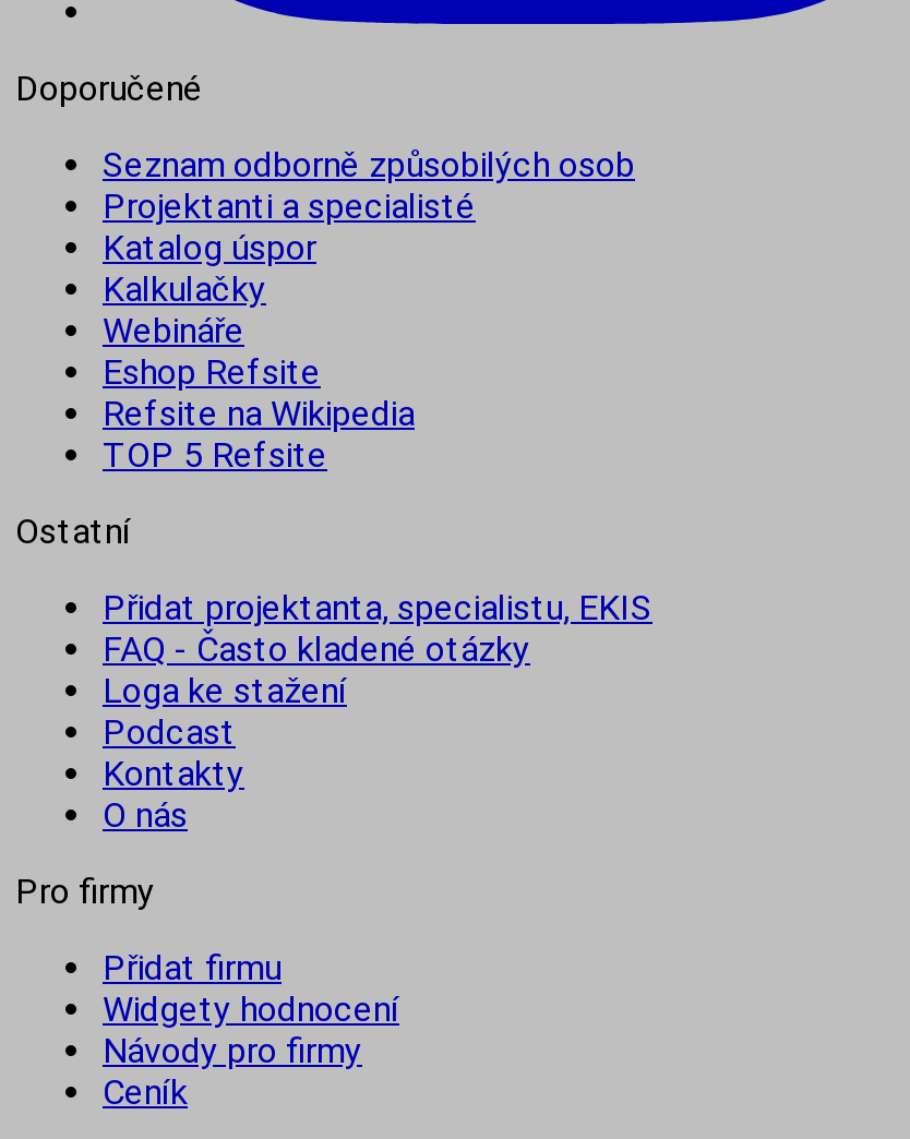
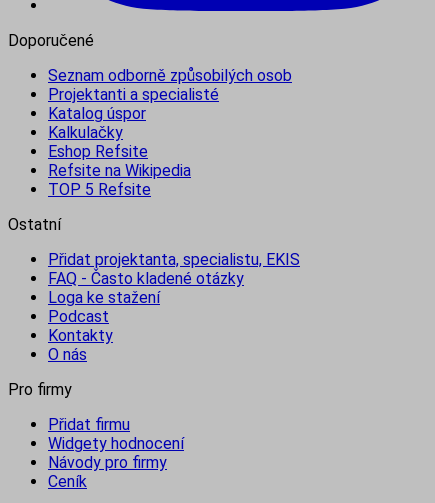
[103,310,244,352] Webináře -> none

